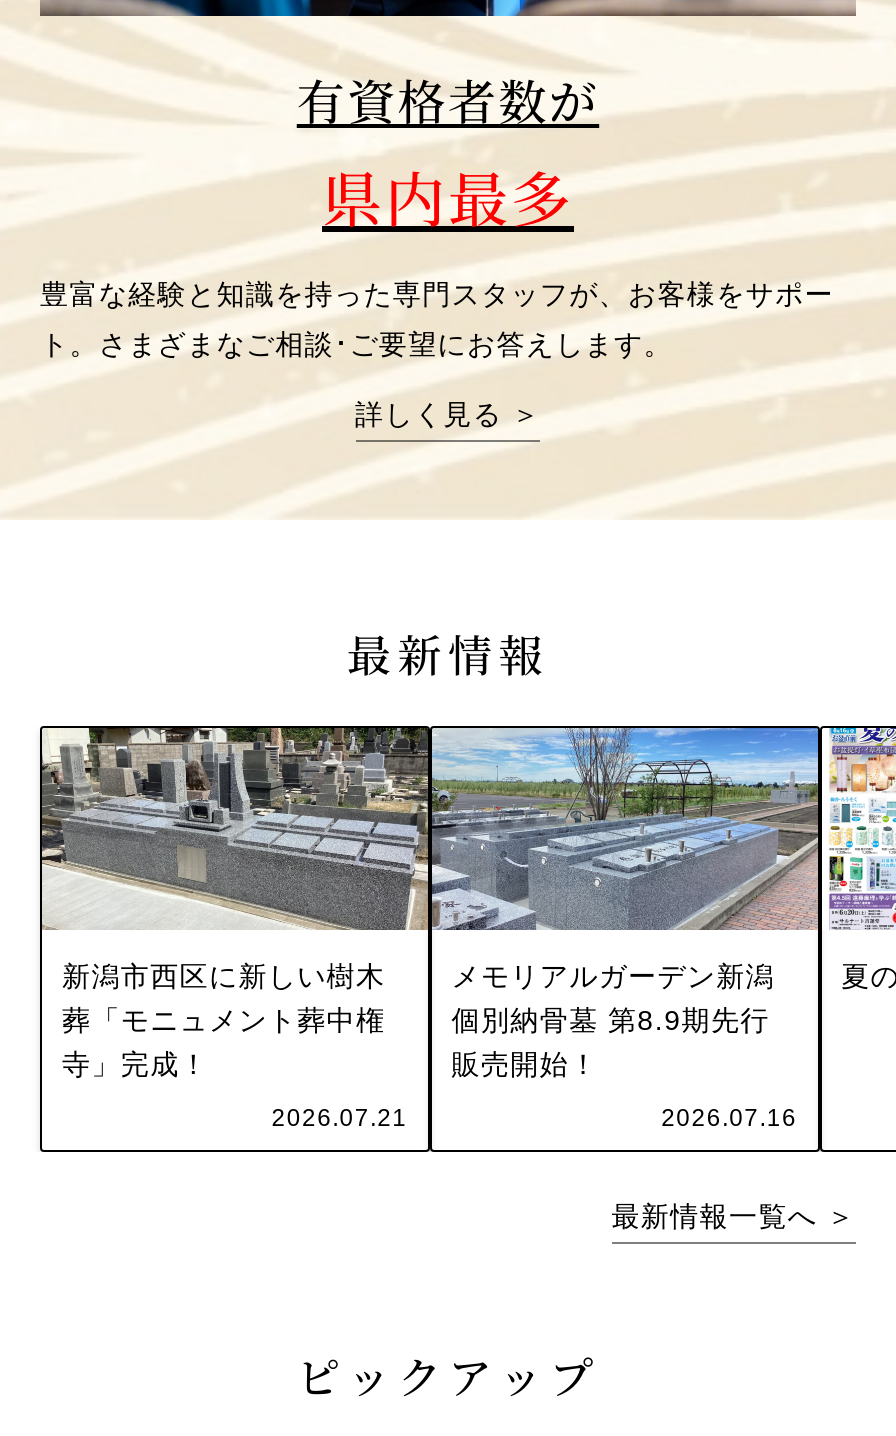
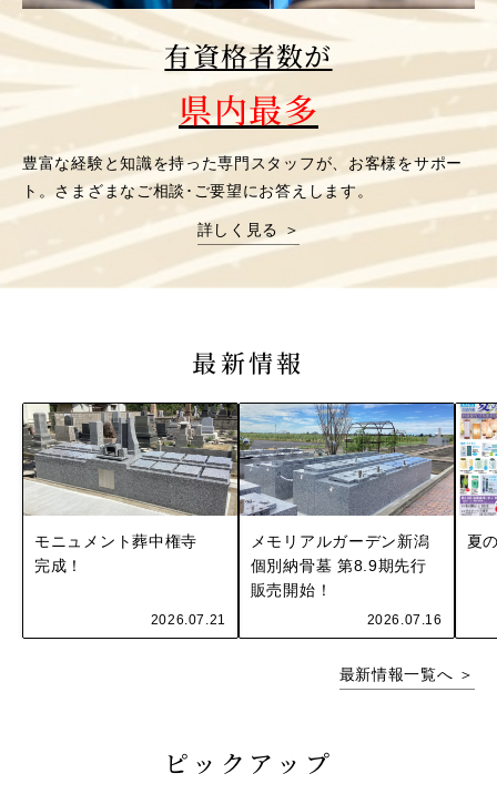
[62,960,385,1080] 新潟市西区に新しい樹木 | 葬「モニュメント葬中権 | 寺」完成！ -> [34,532,214,574] モニュメント葬中権寺 | 完成！

